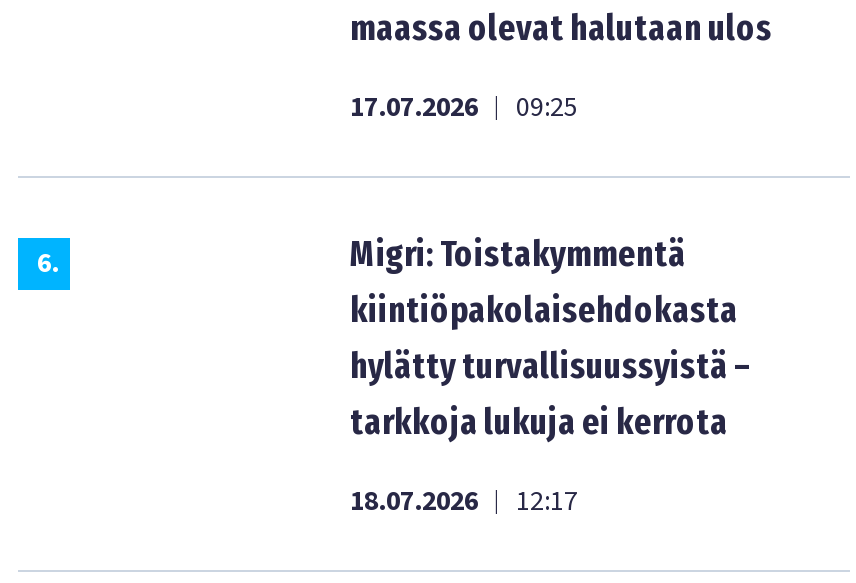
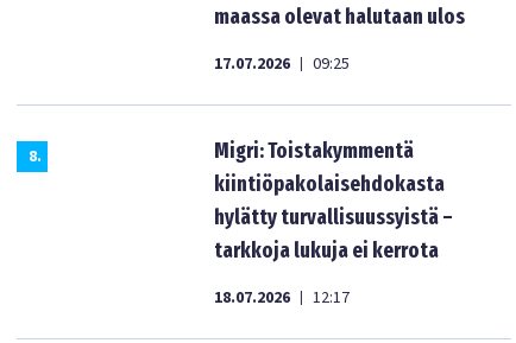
[37,244,59,284] 6. -> [28,145,41,169] 8.

